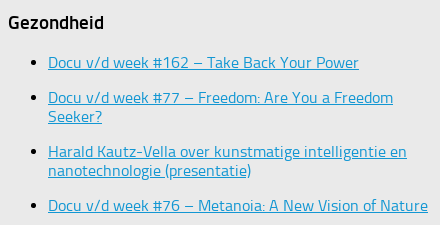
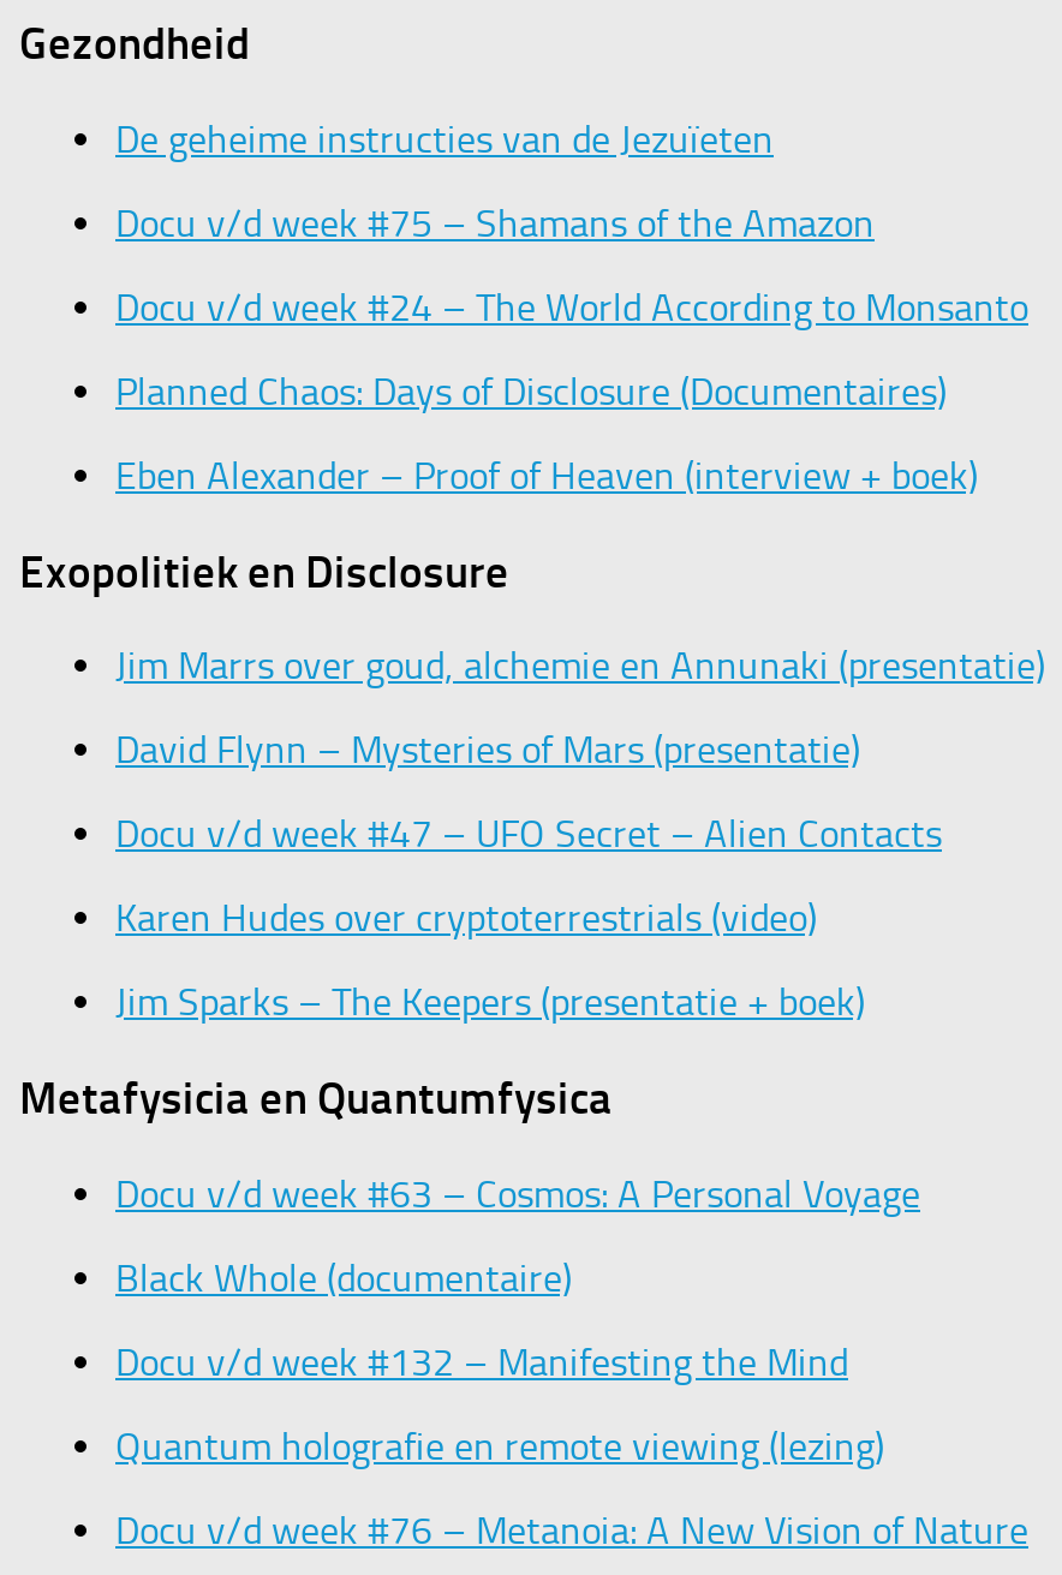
[48,53,407,180] Docu v/d week #162 – Take Back Your Power | Docu v/d week #77 – Freedom: Are You a Freedom | Seeker? | Harald Kautz-Vella over kunstmatige intelligentie en | nanotechnologie (presentatie) -> [19,116,1045,1469] De geheime instructies van de Jezuïeten | Docu v/d week #75 – Shamans of the Amazon | Docu v/d week #24 – The World According to Monsanto | Planned Chaos: Days of Disclosure (Documentaires) | Eben Alexander – Proof of Heaven (interview + boek) | Exopolitiek en Disclosure | Jim Marrs over goud, alchemie en Annunaki (presentatie) | David Flynn – Mysteries of Mars (presentatie) | Docu v/d week #47 – UFO Secret – Alien Contacts | Karen Hudes over cryptoterrestrials (video) | Jim Sparks – The Keepers (presentatie + boek) | Metafysicia en Quantumfysica | Docu v/d week #63 – Cosmos: A Personal Voyage | Black Whole (documentaire) | Docu v/d week #132 – Manifesting the Mind | Quantum holografie en remote viewing (lezing)

